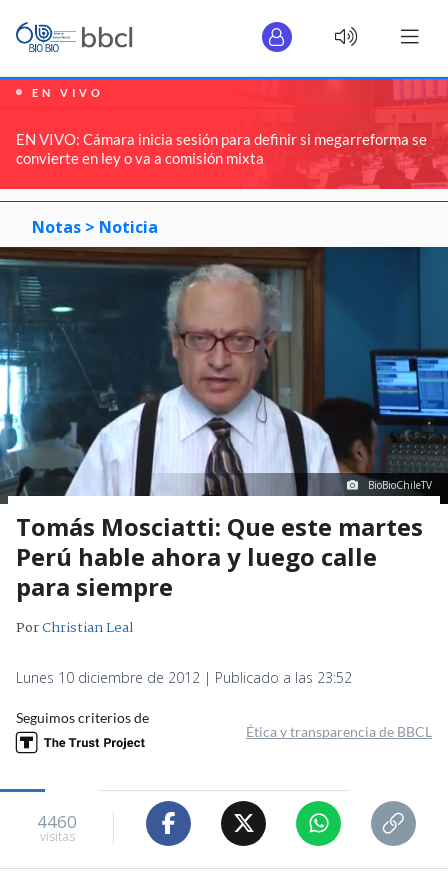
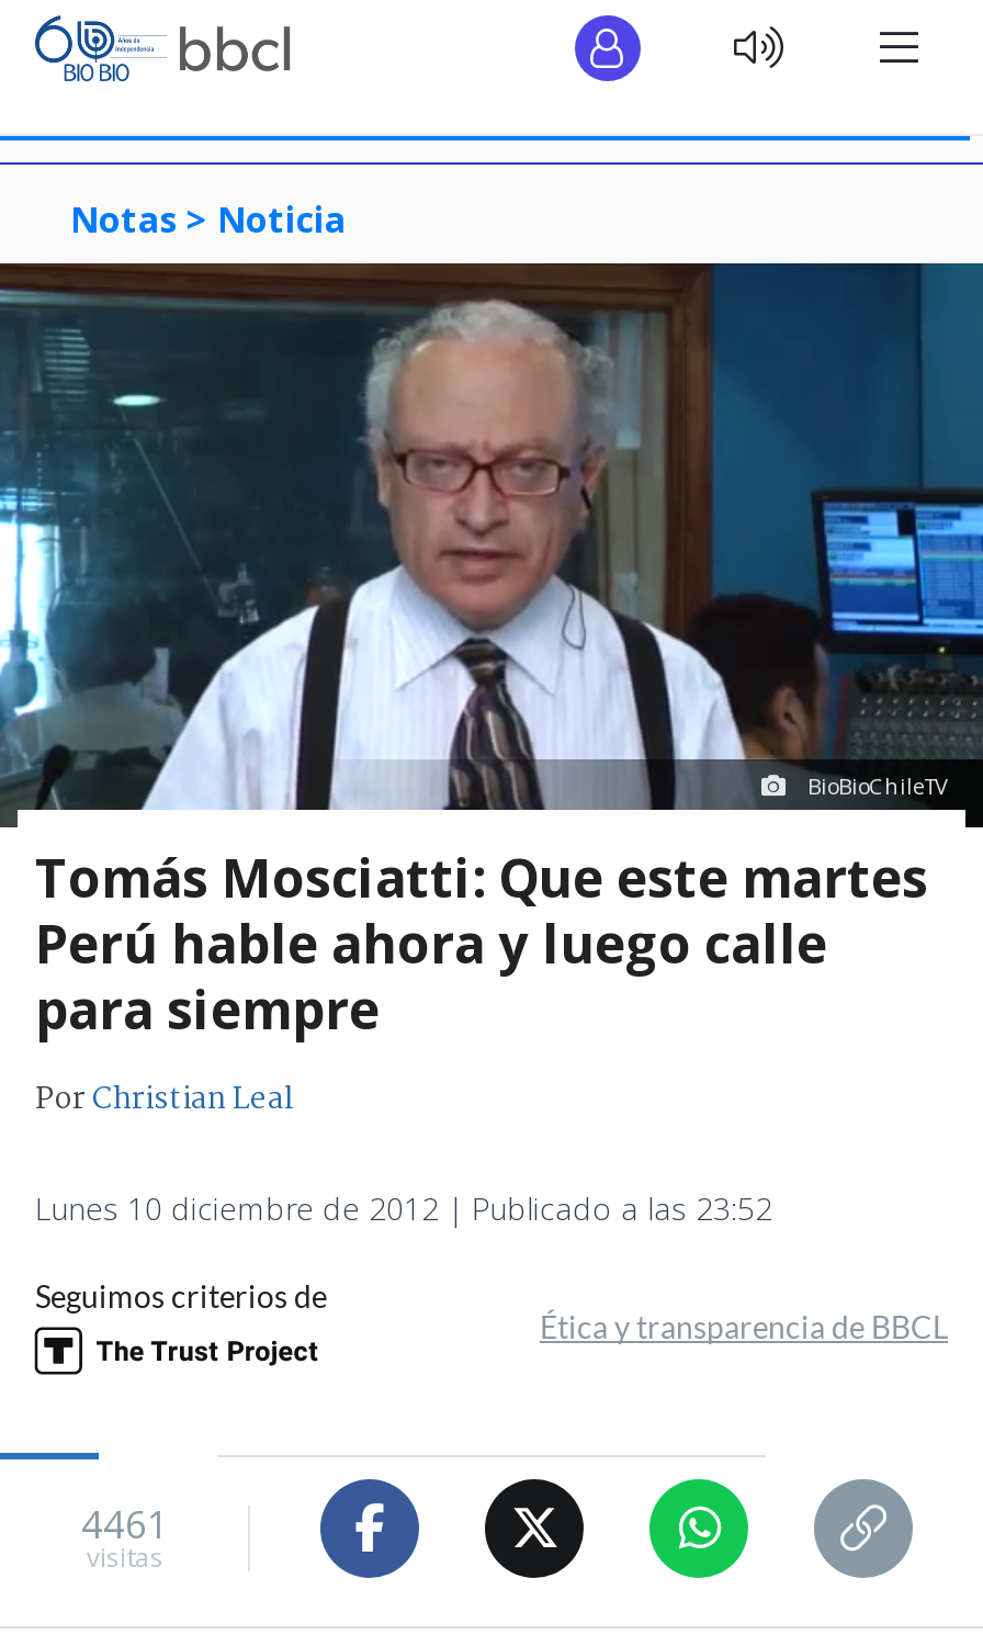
[3,76,445,191] [image] | EN VIVO | EN VIVO: Cámara inicia sesión para definir si megarreforma se | convierte en ley o va a comisión mixta -> none
[37,810,77,833] 4460 -> [81,1500,169,1550] 4461

